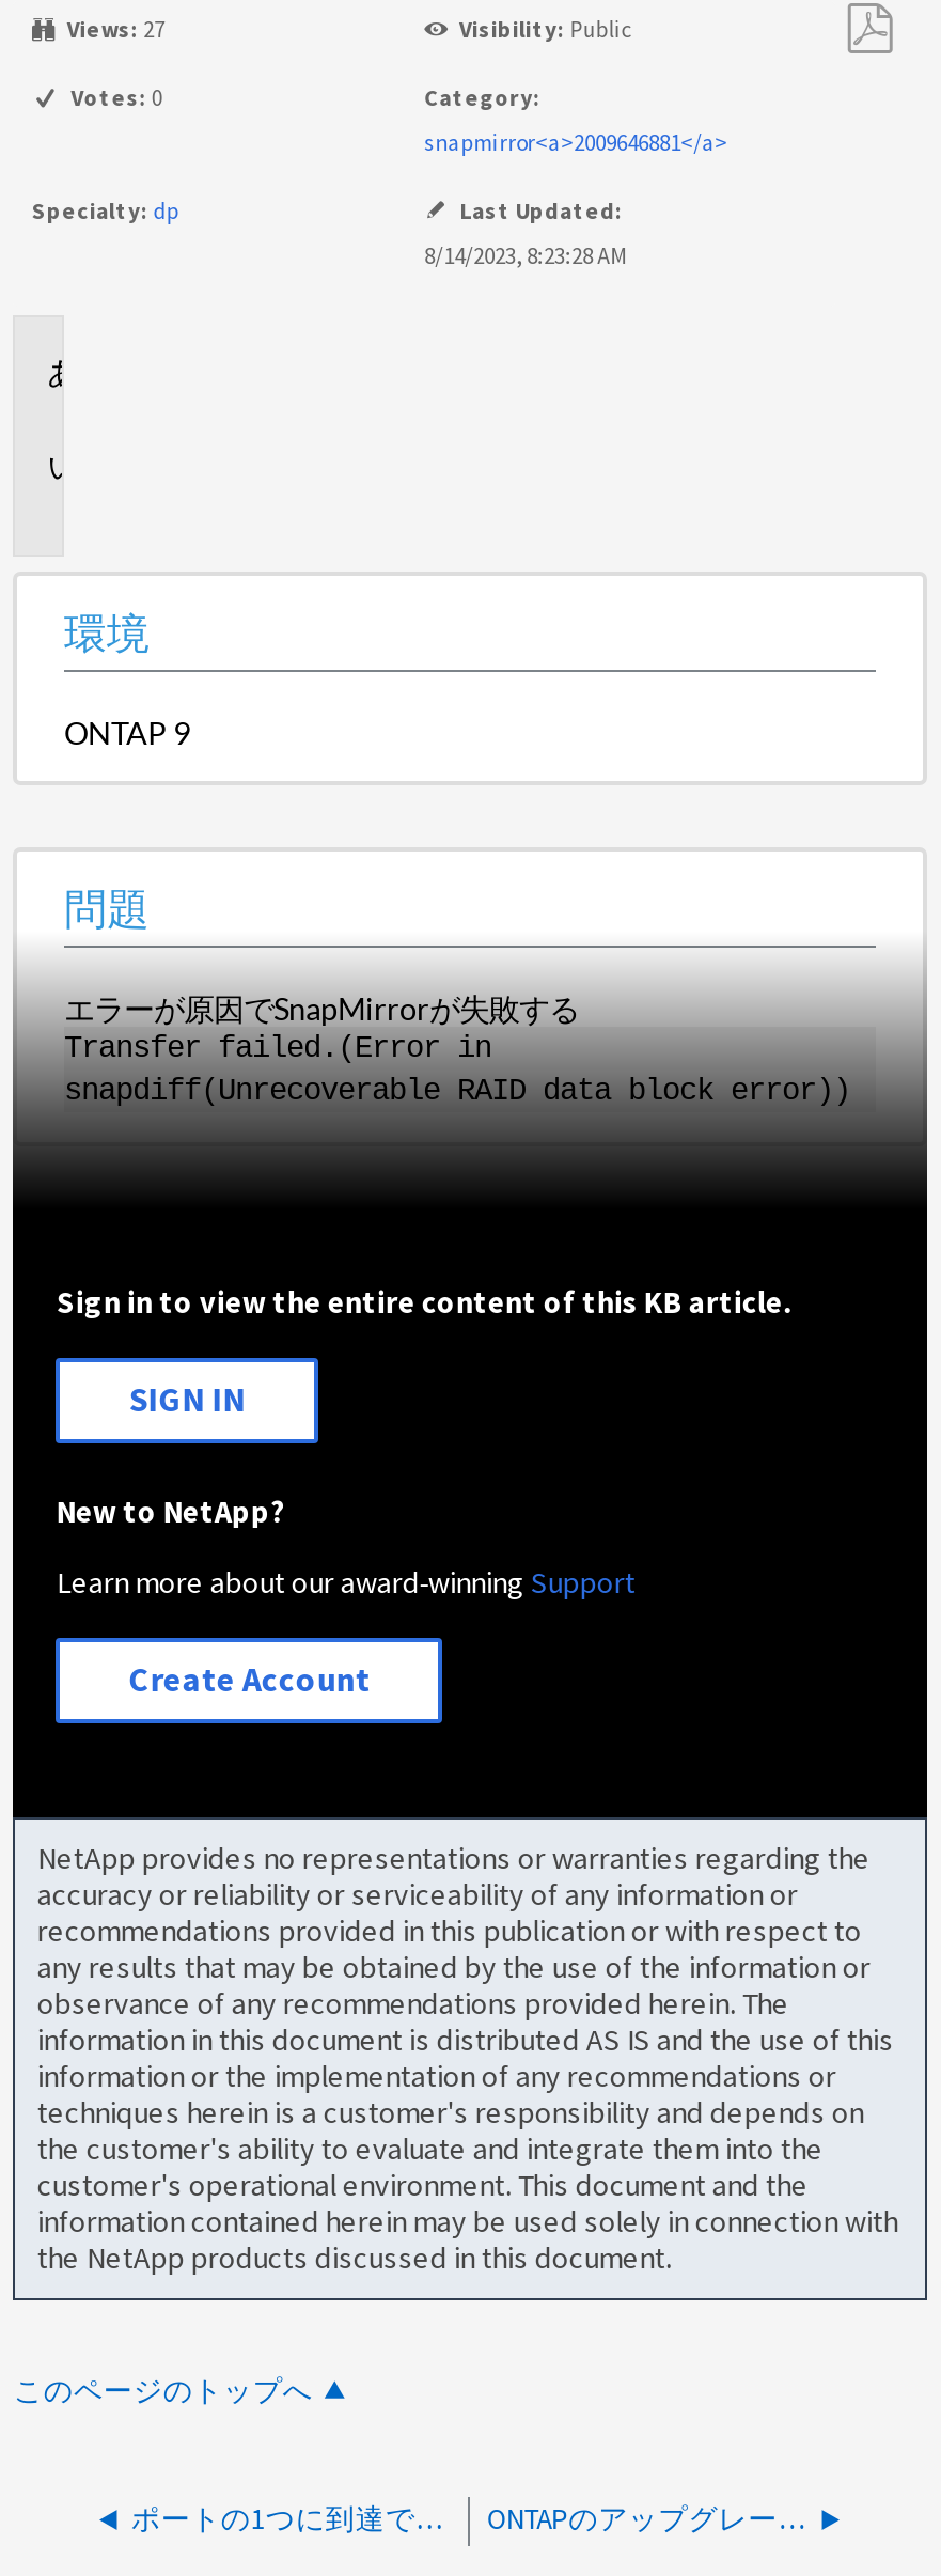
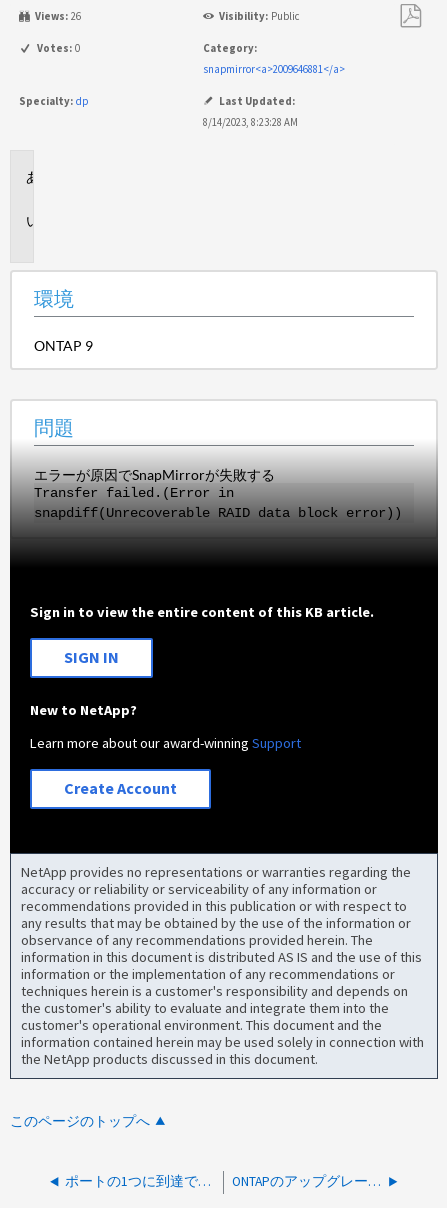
[67,14,165,44] Views: 27 -> [35,9,81,23] Views: 26

